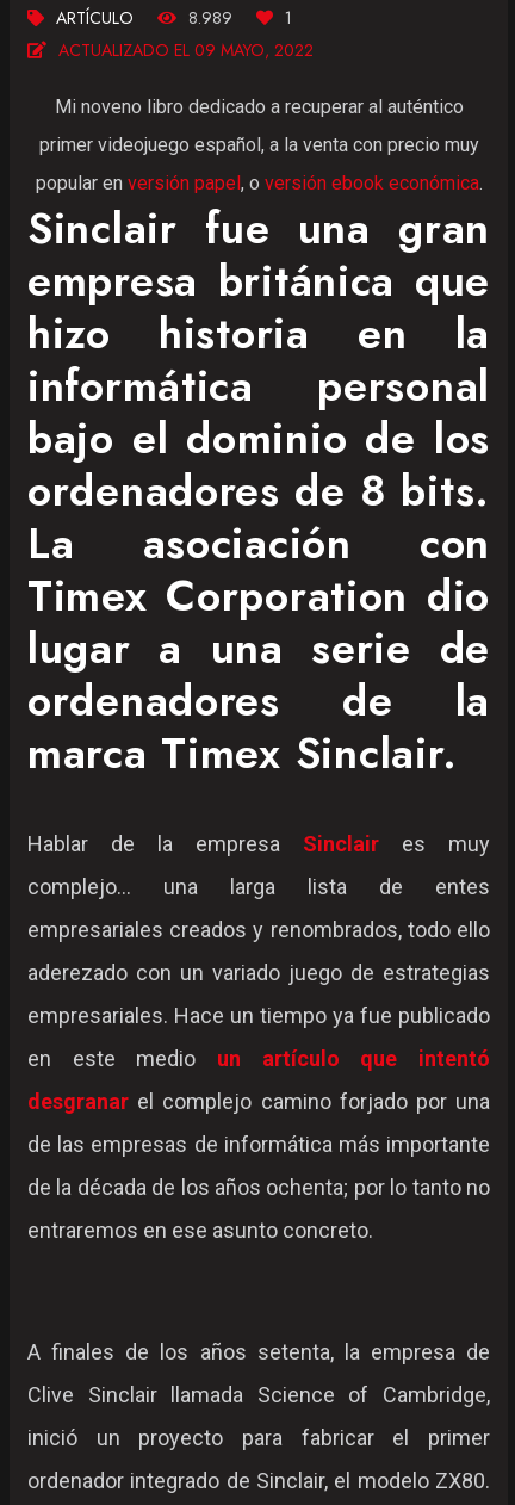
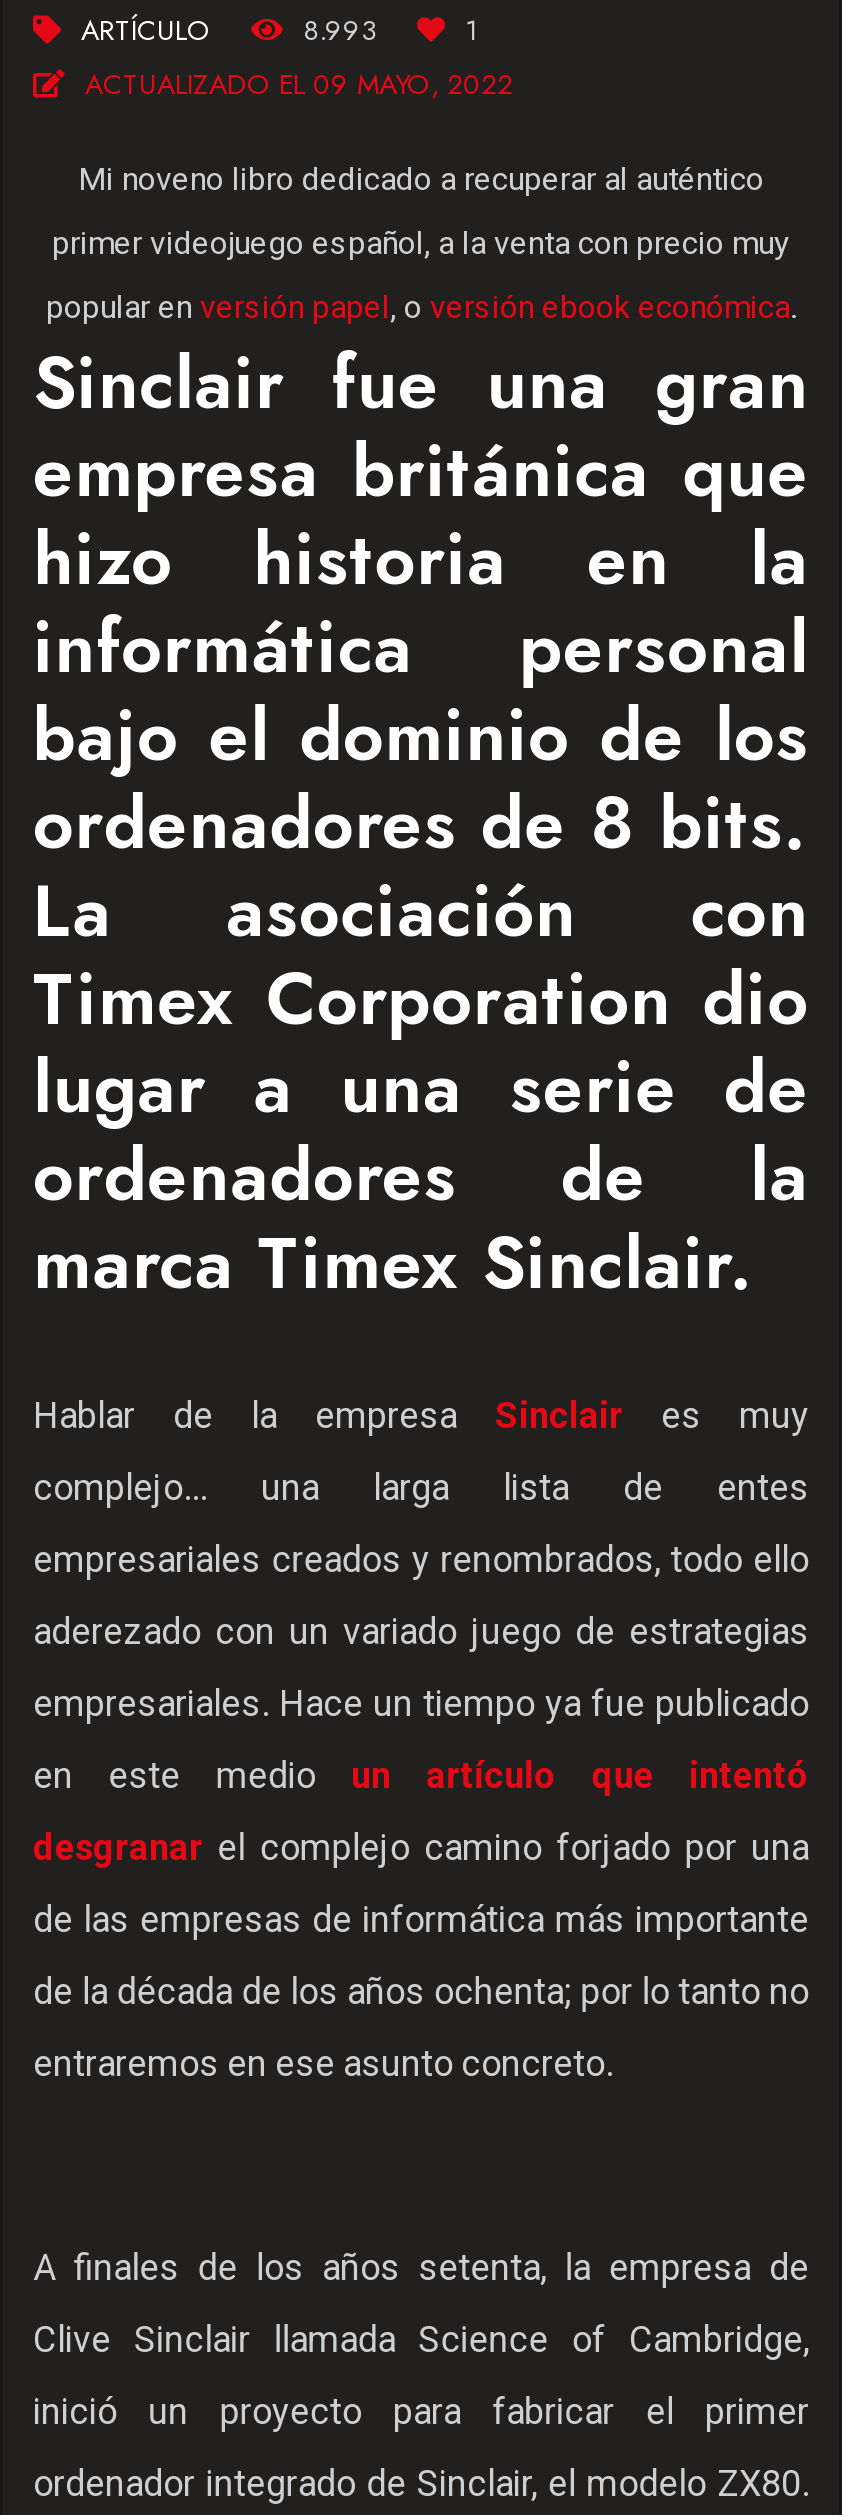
[188,6,232,30] 8.989 -> [303,10,377,50] 8.993

